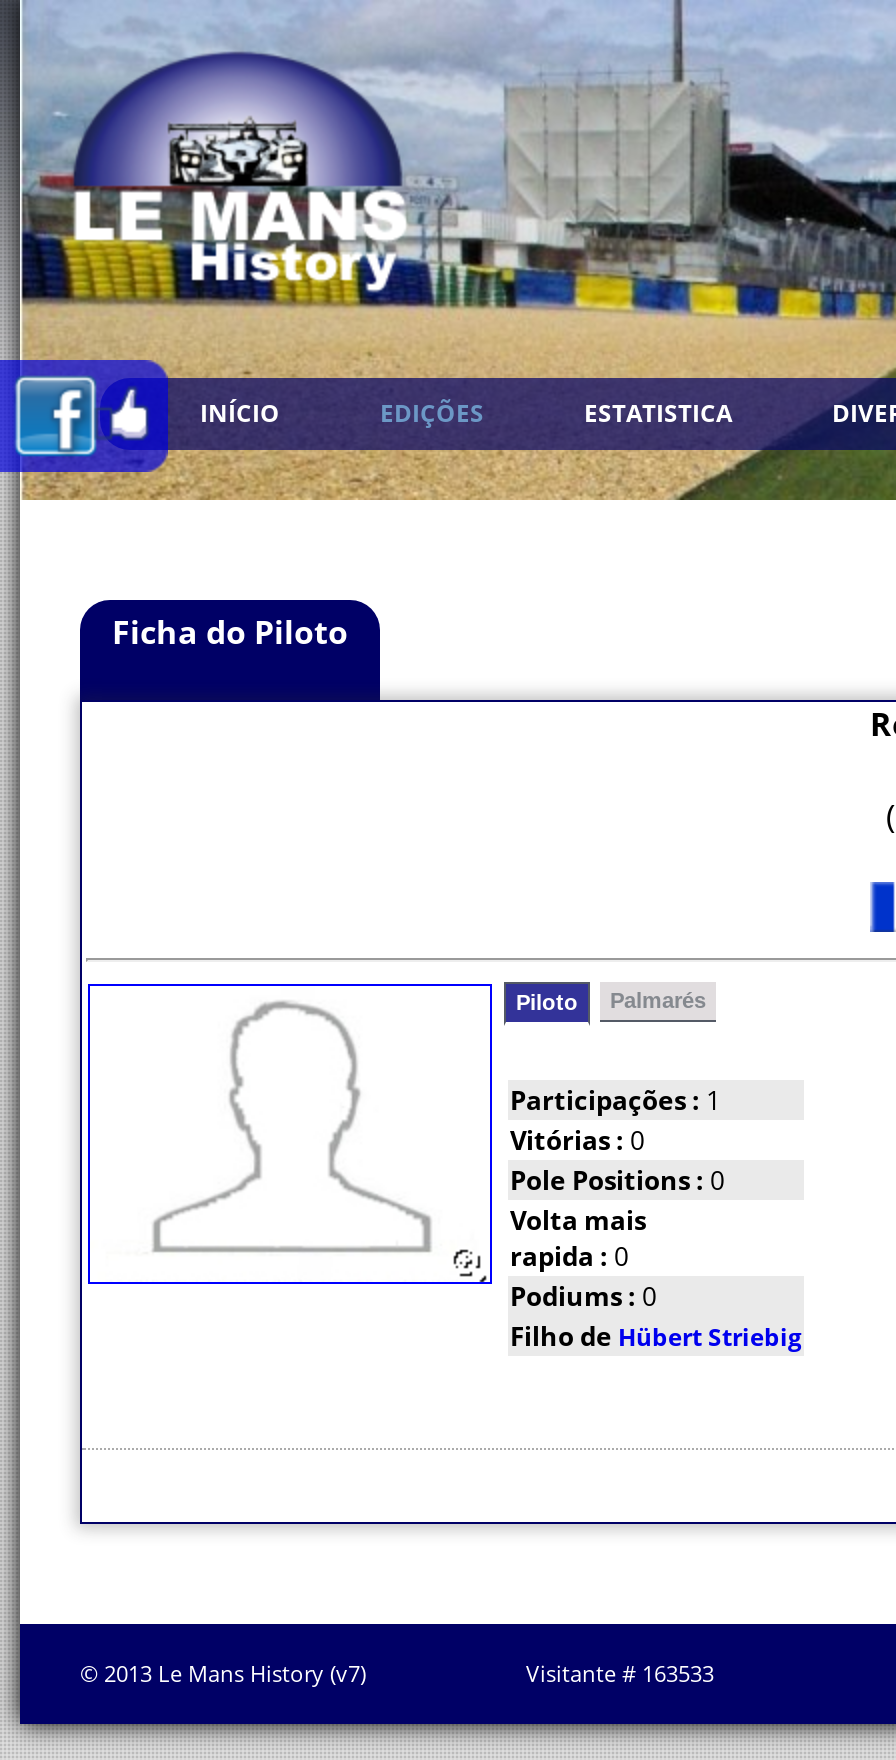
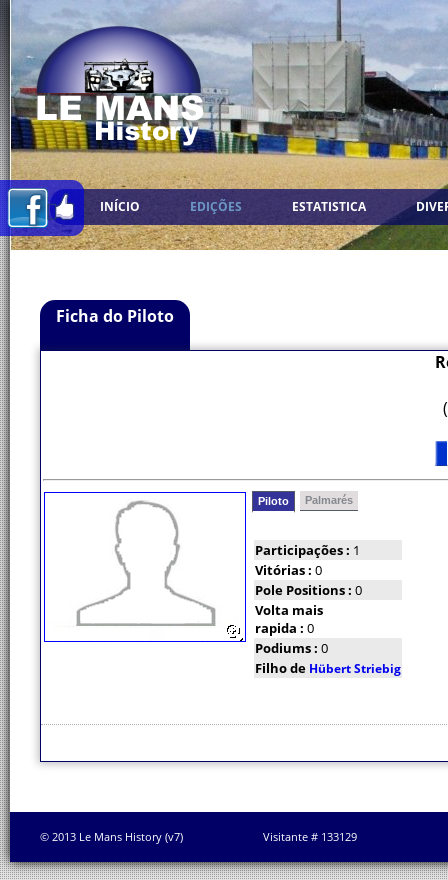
[526,1658,714,1688] Visitante # 163533 -> [263,829,357,844] Visitante # 133129

